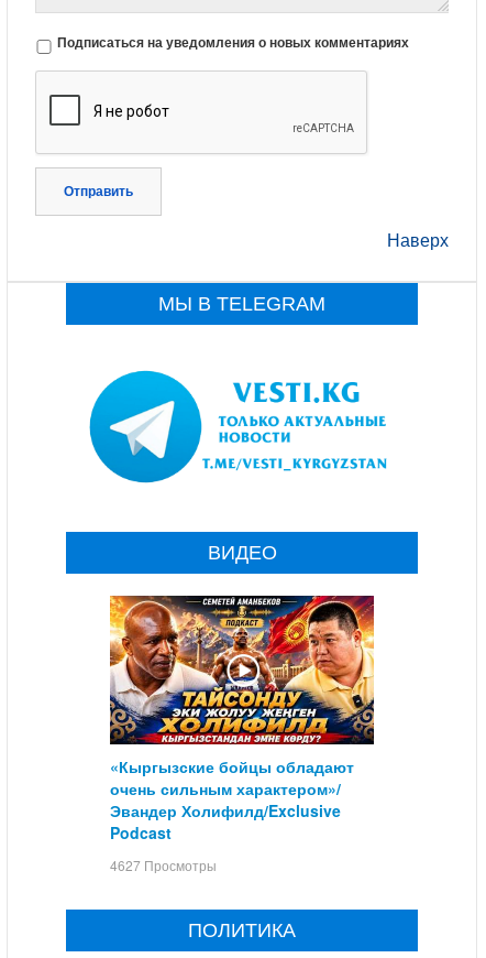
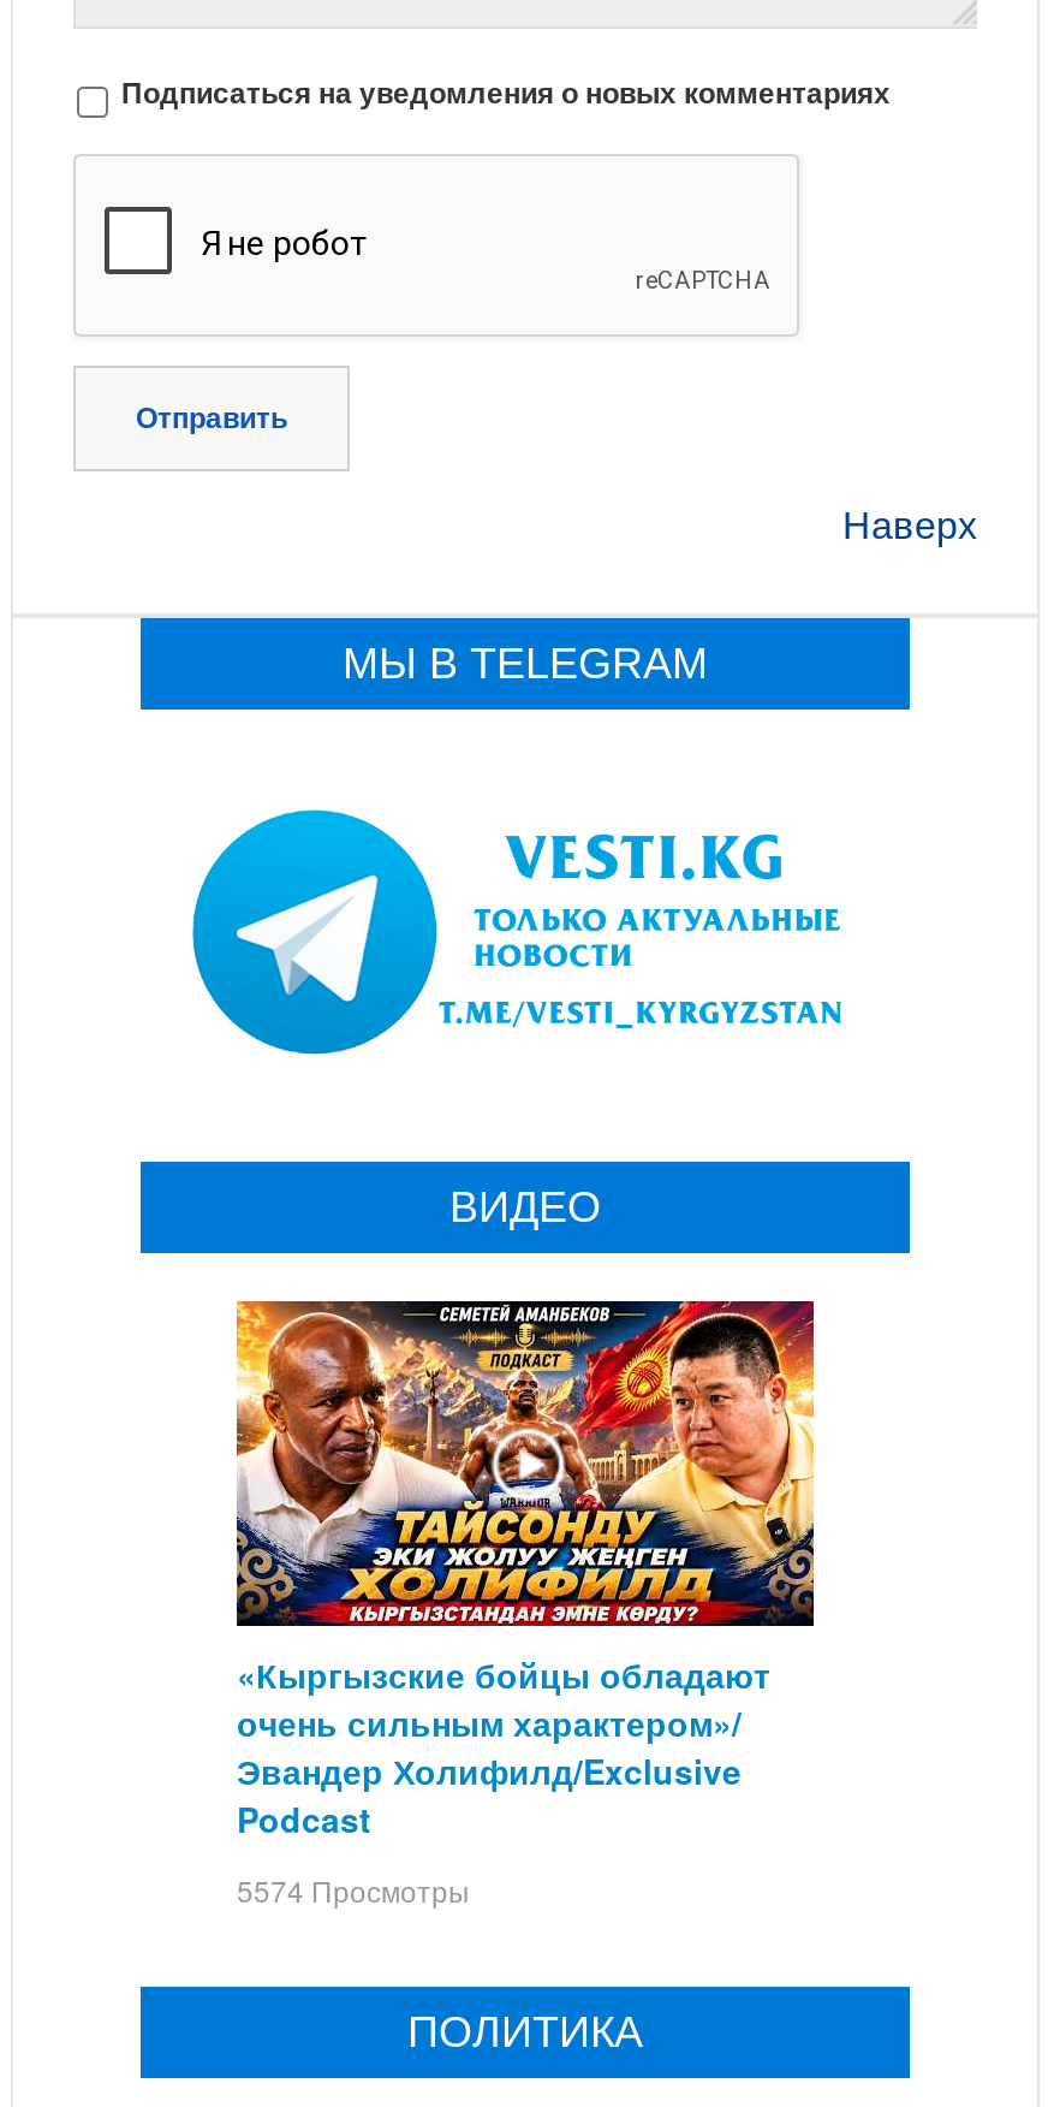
[110,855,217,874] 4627 Просмотры -> [237,1868,470,1909] 5574 Просмотры

